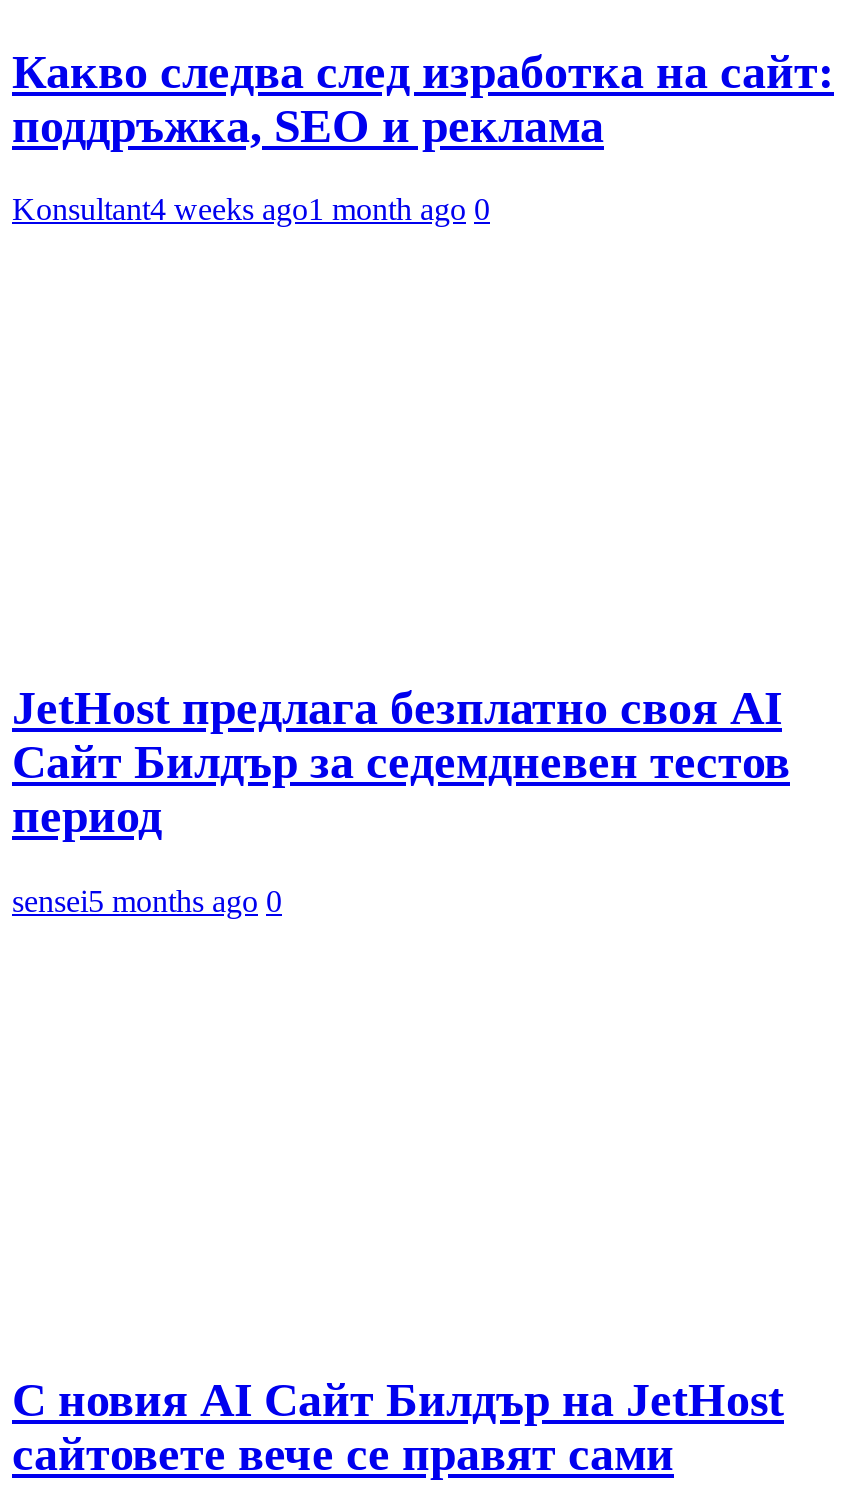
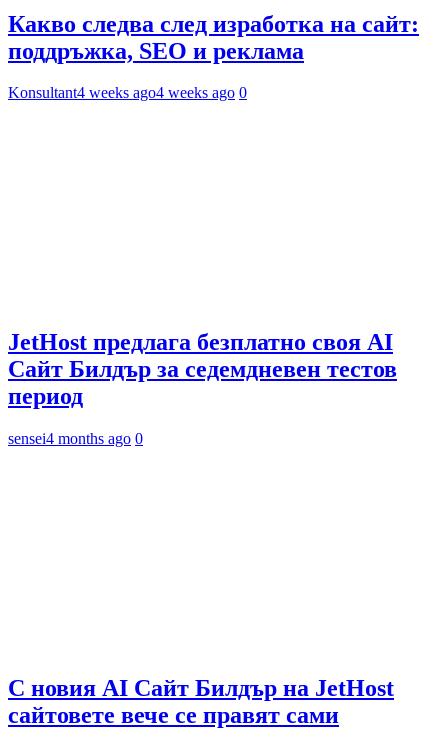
[12,193,490,227] Konsultant4 weeks ago1 month ago 0 -> [8,84,247,101] Konsultant4 weeks ago4 weeks ago 0
[12,884,282,918] sensei5 months ago 0 -> [8,430,143,447] sensei4 months ago 0

